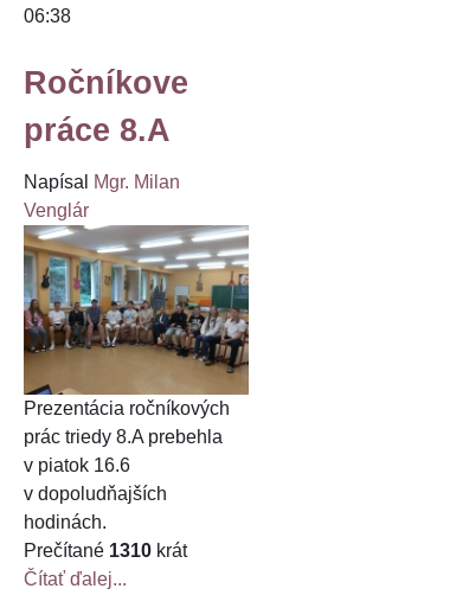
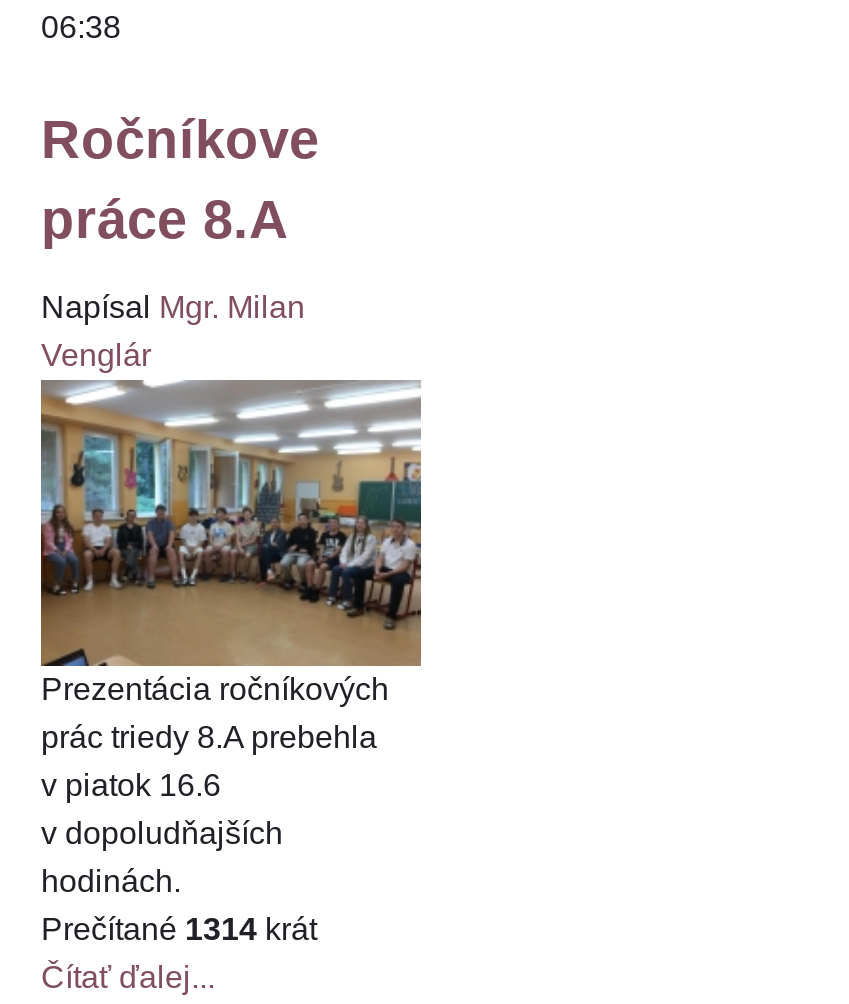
[24,540,187,560] Prečítané 1310 krát -> [41,911,317,945] Prečítané 1314 krát

